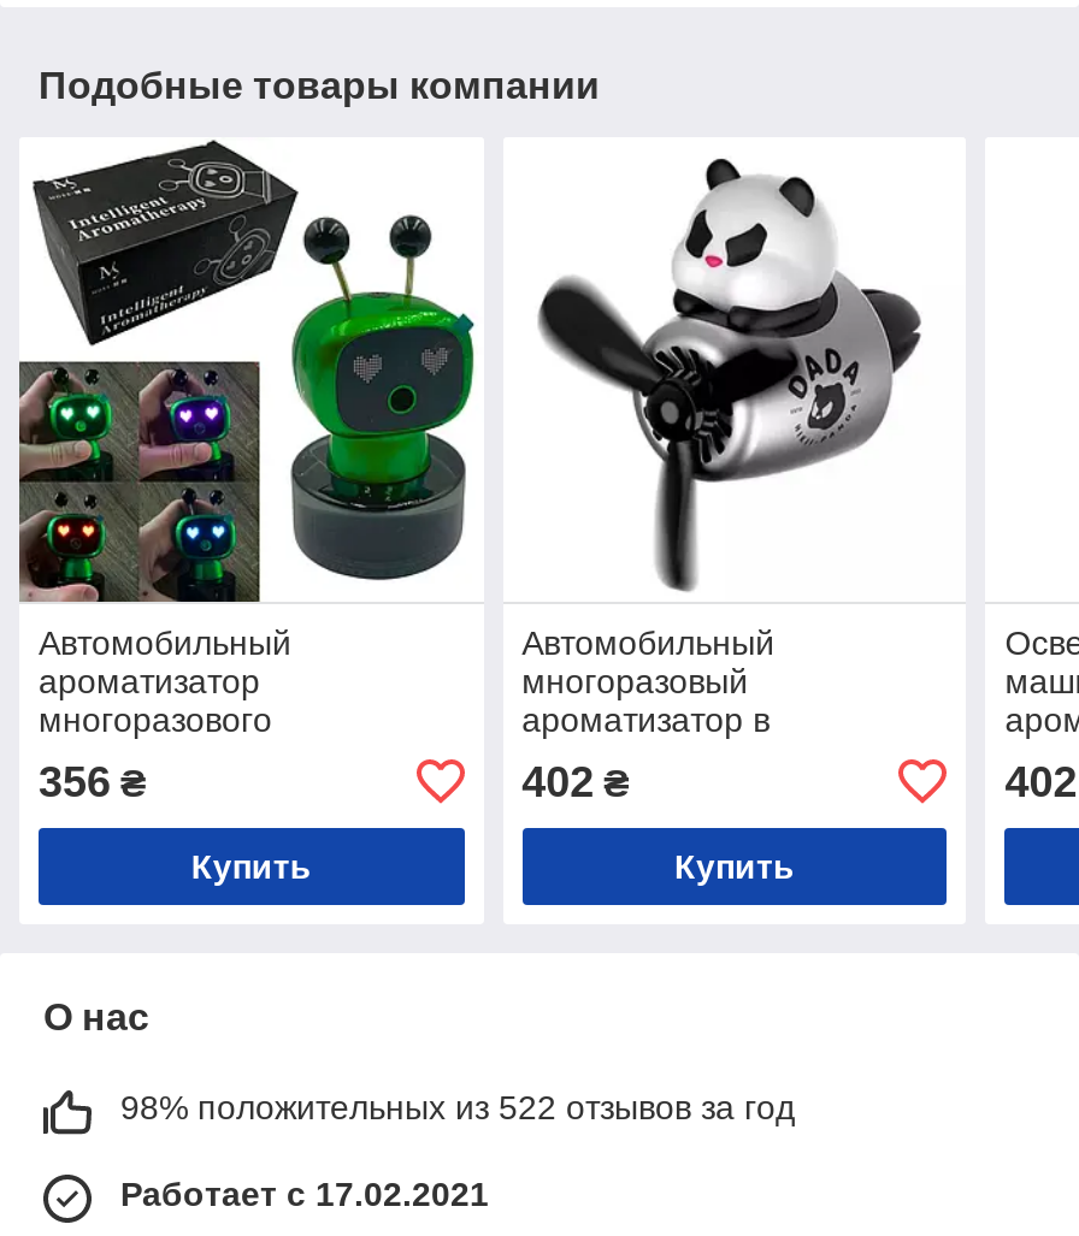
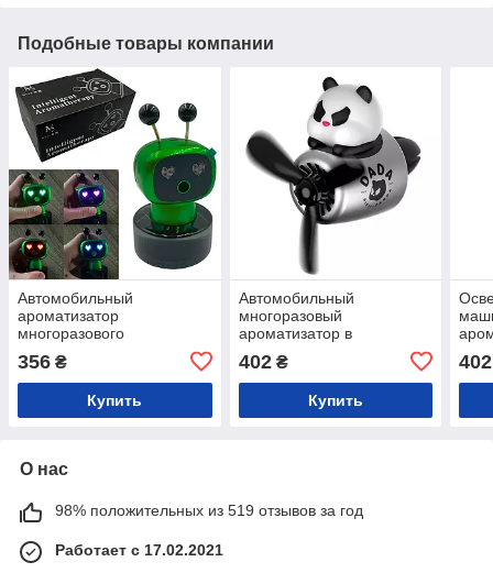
[120,1087,795,1126] 98% положительных из 522 отзывов за год -> [55,501,363,519] 98% положительных из 519 отзывов за год

